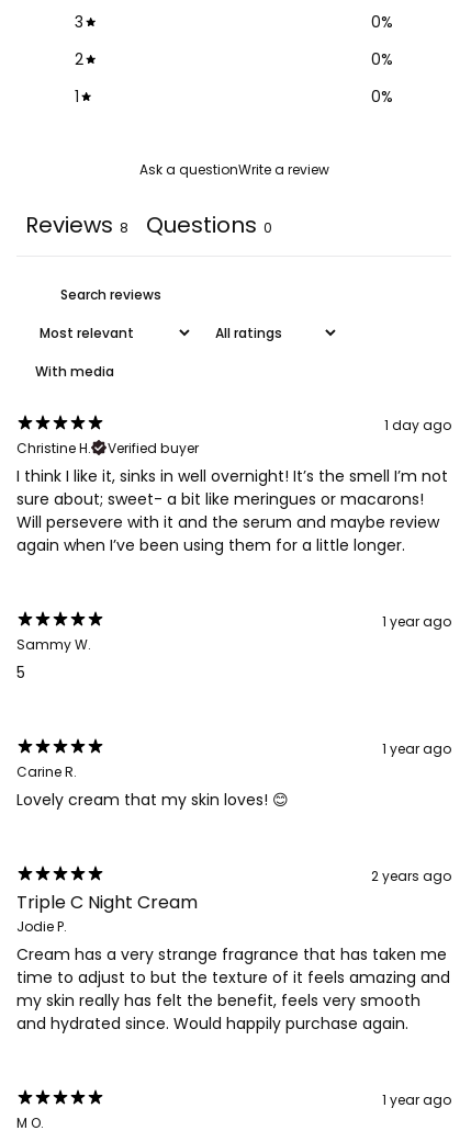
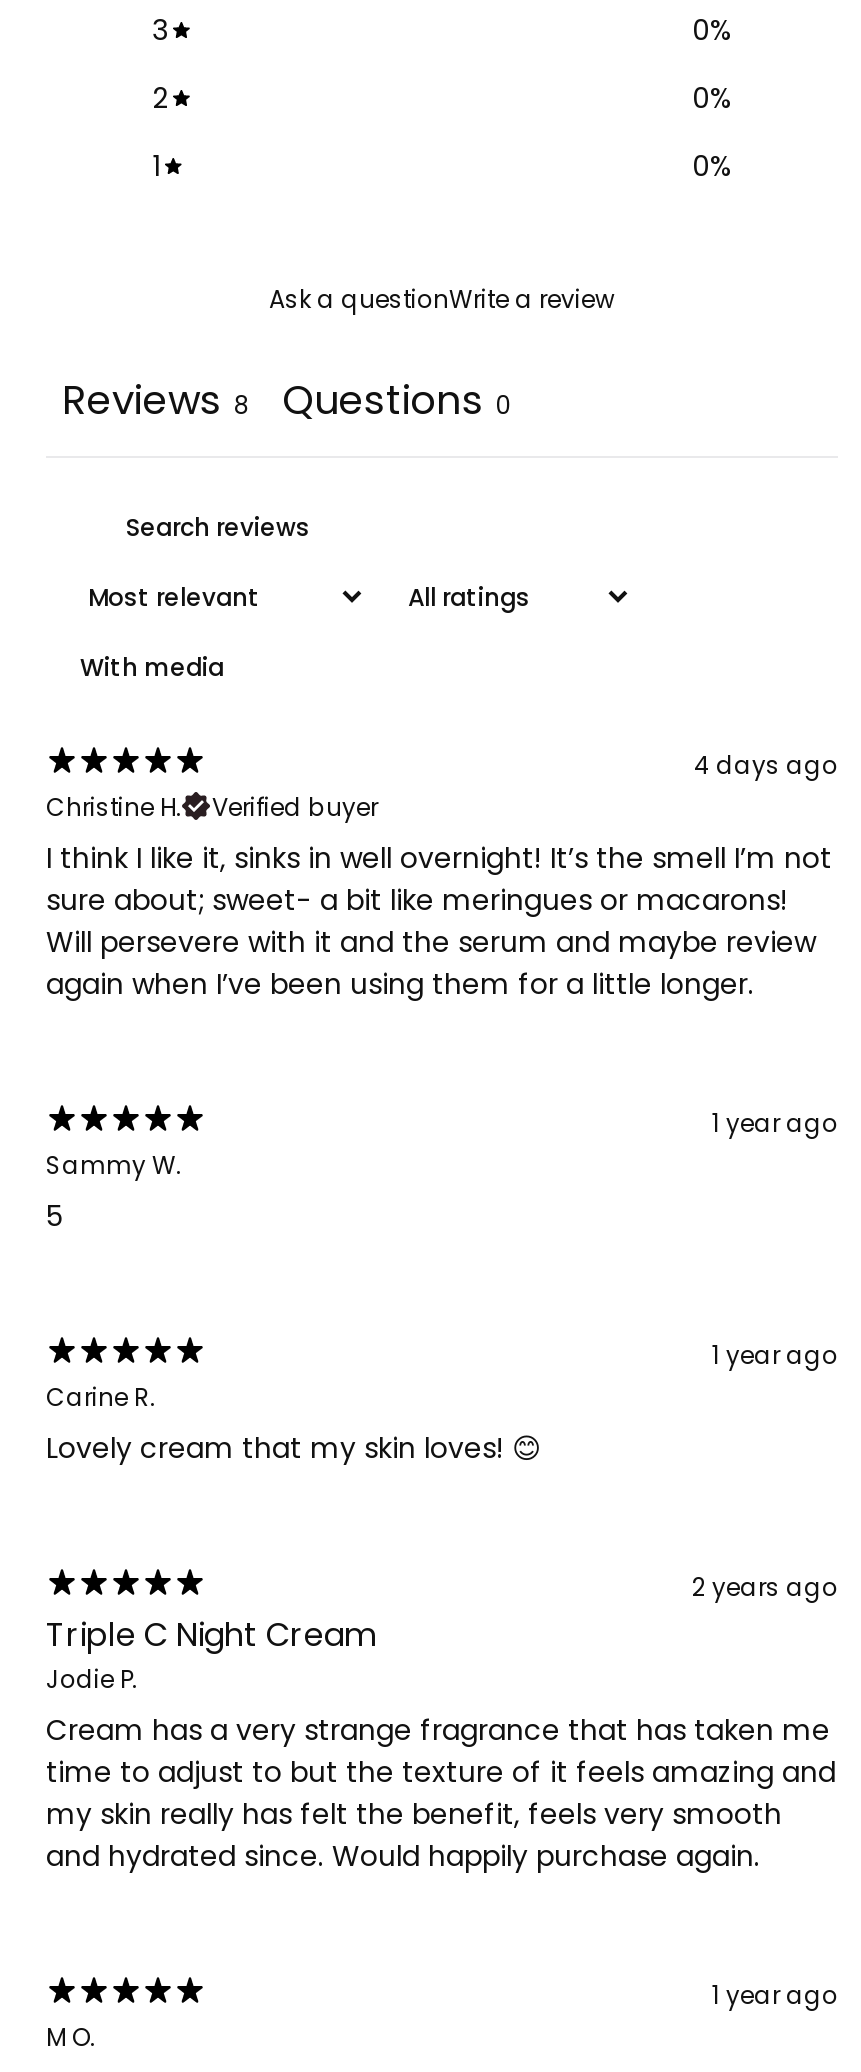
[384,416,451,435] 1 day ago -> [694,748,838,782] 4 days ago

